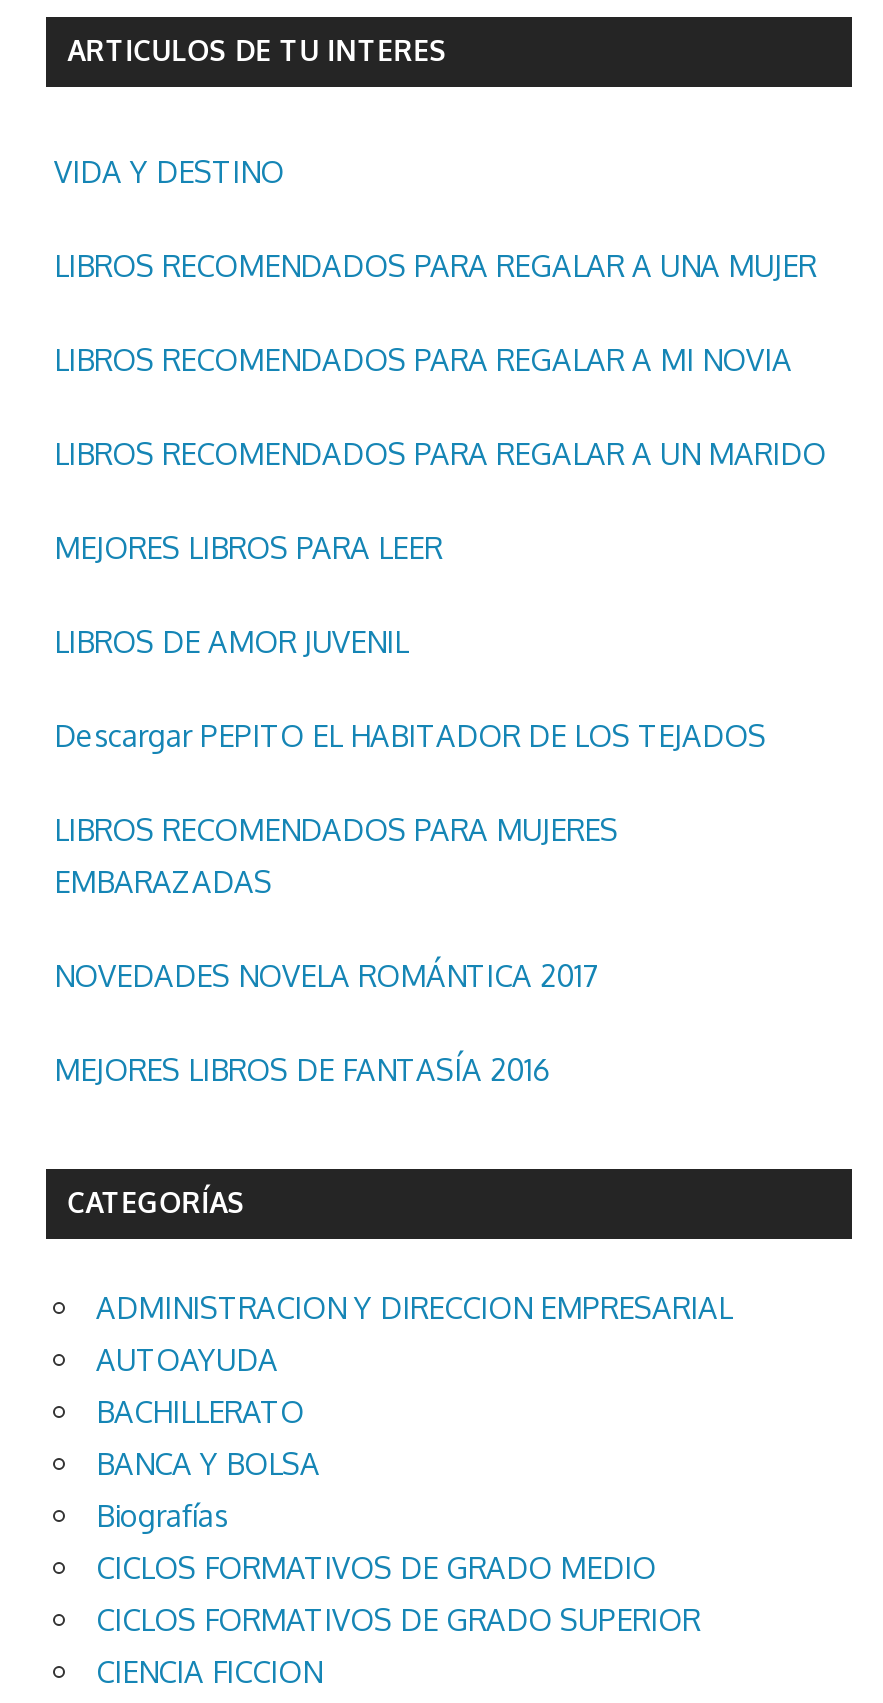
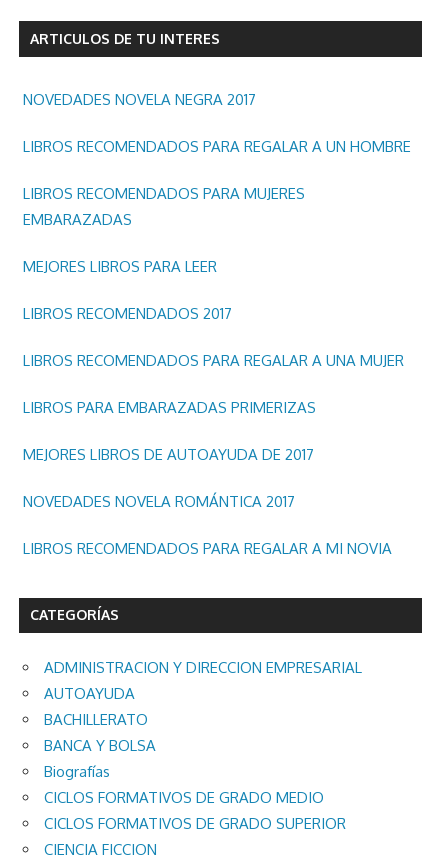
[54,153,826,755] VIDA Y DESTINO | LIBROS RECOMENDADOS PARA REGALAR A UN MARIDO | LIBROS DE AMOR JUVENIL | Descargar PEPITO EL HABITADOR DE LOS TEJADOS -> [23,90,411,156] NOVEDADES NOVELA NEGRA 2017 | LIBROS RECOMENDADOS PARA REGALAR A UN HOMBRE
moved [54,247,816,285] -> [23,351,404,370]: LIBROS RECOMENDADOS PARA REGALAR A UNA MUJER
moved [54,341,792,379] -> [23,539,392,558]: LIBROS RECOMENDADOS PARA REGALAR A MI NOVIA
moved [54,529,442,567] -> [23,257,217,276]: MEJORES LIBROS PARA LEER
moved [54,811,618,901] -> [23,184,305,229]: LIBROS RECOMENDADOS PARA MUJERES | EMBARAZADAS
none -> [23,304,316,464] LIBROS RECOMENDADOS 2017 | LIBROS PARA EMBARAZADAS PRIMERIZAS | MEJORES LIBROS DE AUTOAYUDA DE 2017
[54,1051,550,1089] MEJORES LIBROS DE FANTASÍA 2016 -> none

